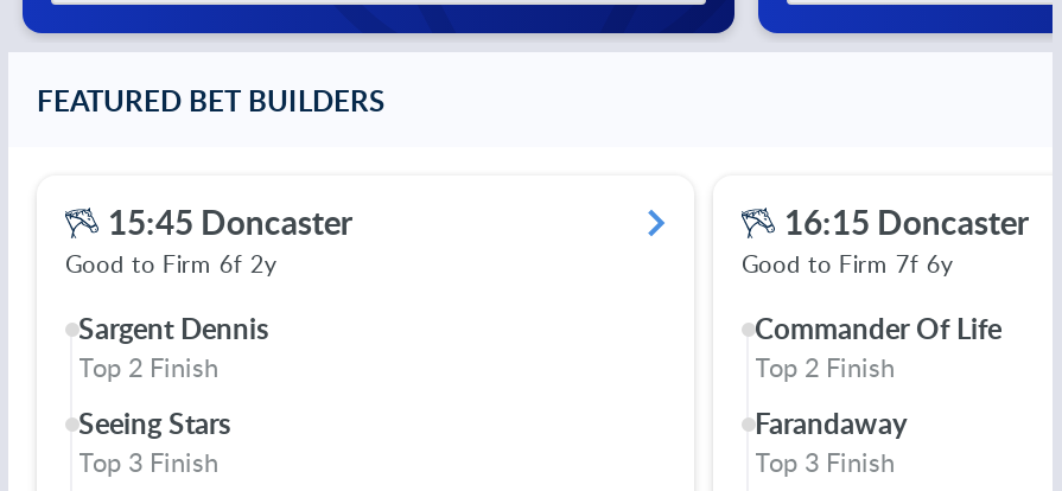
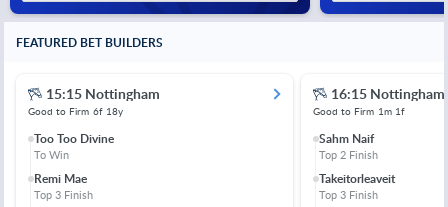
[65,200,352,280] 15:45 Doncaster | Good to Firm 6f 2y -> [28,84,160,118] 15:15 Nottingham | Good to Firm 6f 18y
[742,200,1029,280] 16:15 Doncaster | Good to Firm 7f 6y -> [313,84,445,118] 16:15 Nottingham | Good to Firm 1m 1f
[78,309,268,385] Sargent Dennis | Top 2 Finish -> [33,130,113,162] Too Too Divine | To Win
[755,309,1001,349] Commander Of Life -> [318,130,373,147] Sahm Naif
[78,404,230,444] Seeing Stars -> [33,170,86,187] Remi Mae
[755,404,907,444] Farandaway -> [318,170,394,187] Takeitorleaveit

